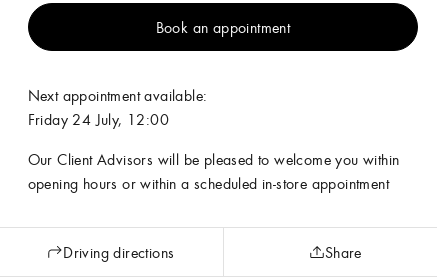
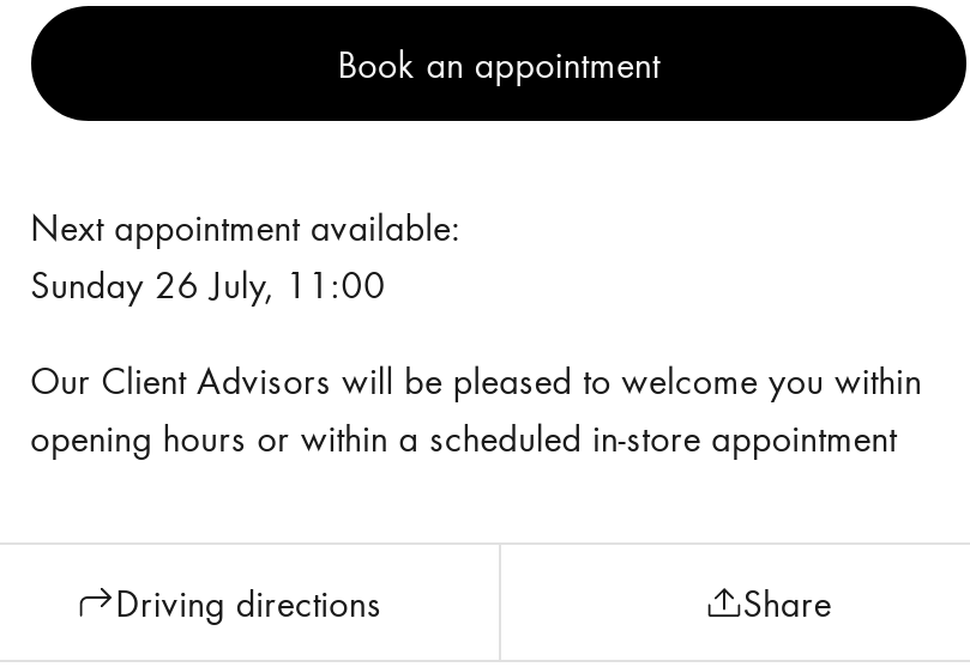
[28,109,169,129] Friday 24 July, 12:00 -> [30,260,386,308] Sunday 26 July, 11:00

